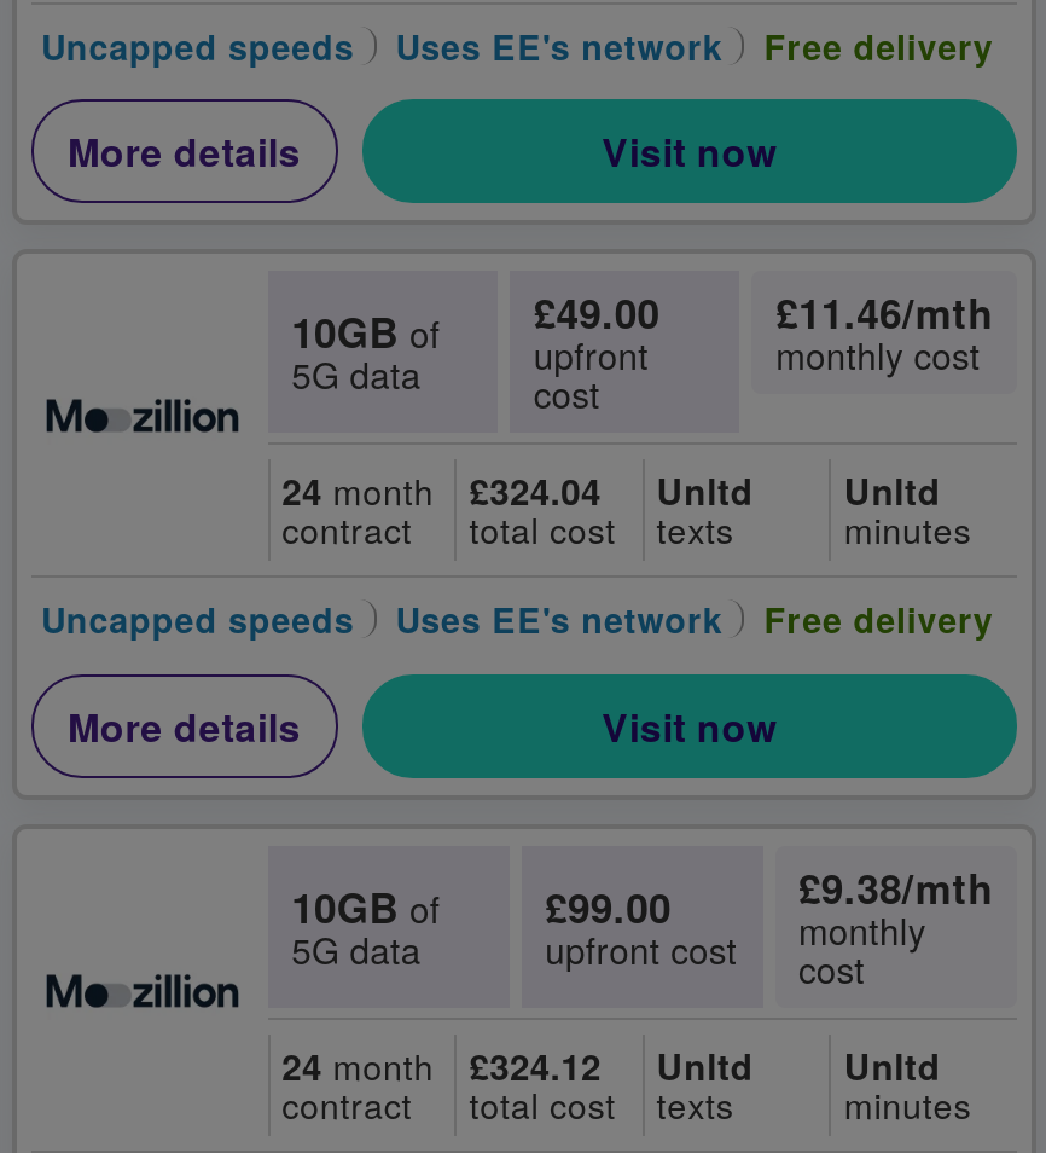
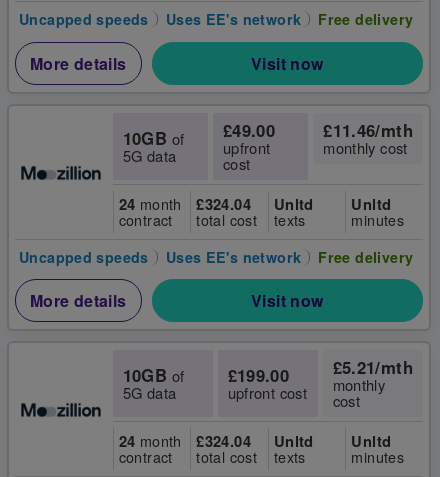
[798,859,993,917] £9.38/mth -> [332,355,413,379] £5.21/mth
[545,878,671,936] £99.00 -> [228,363,289,387] £199.00
[282,1040,940,1094] 24 month £324.12 Unltd Unltd -> [119,430,391,452] 24 month £324.04 Unltd Unltd

